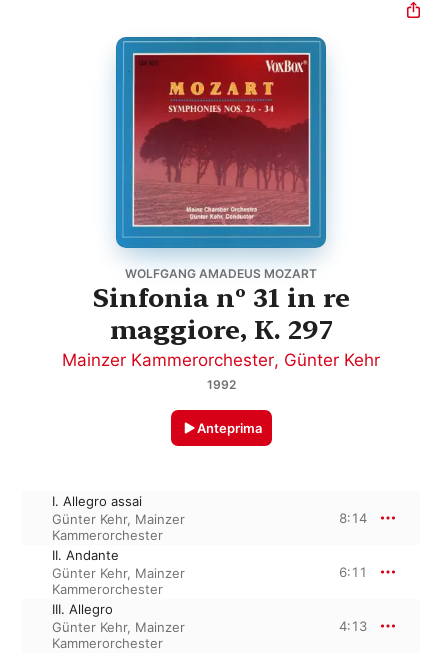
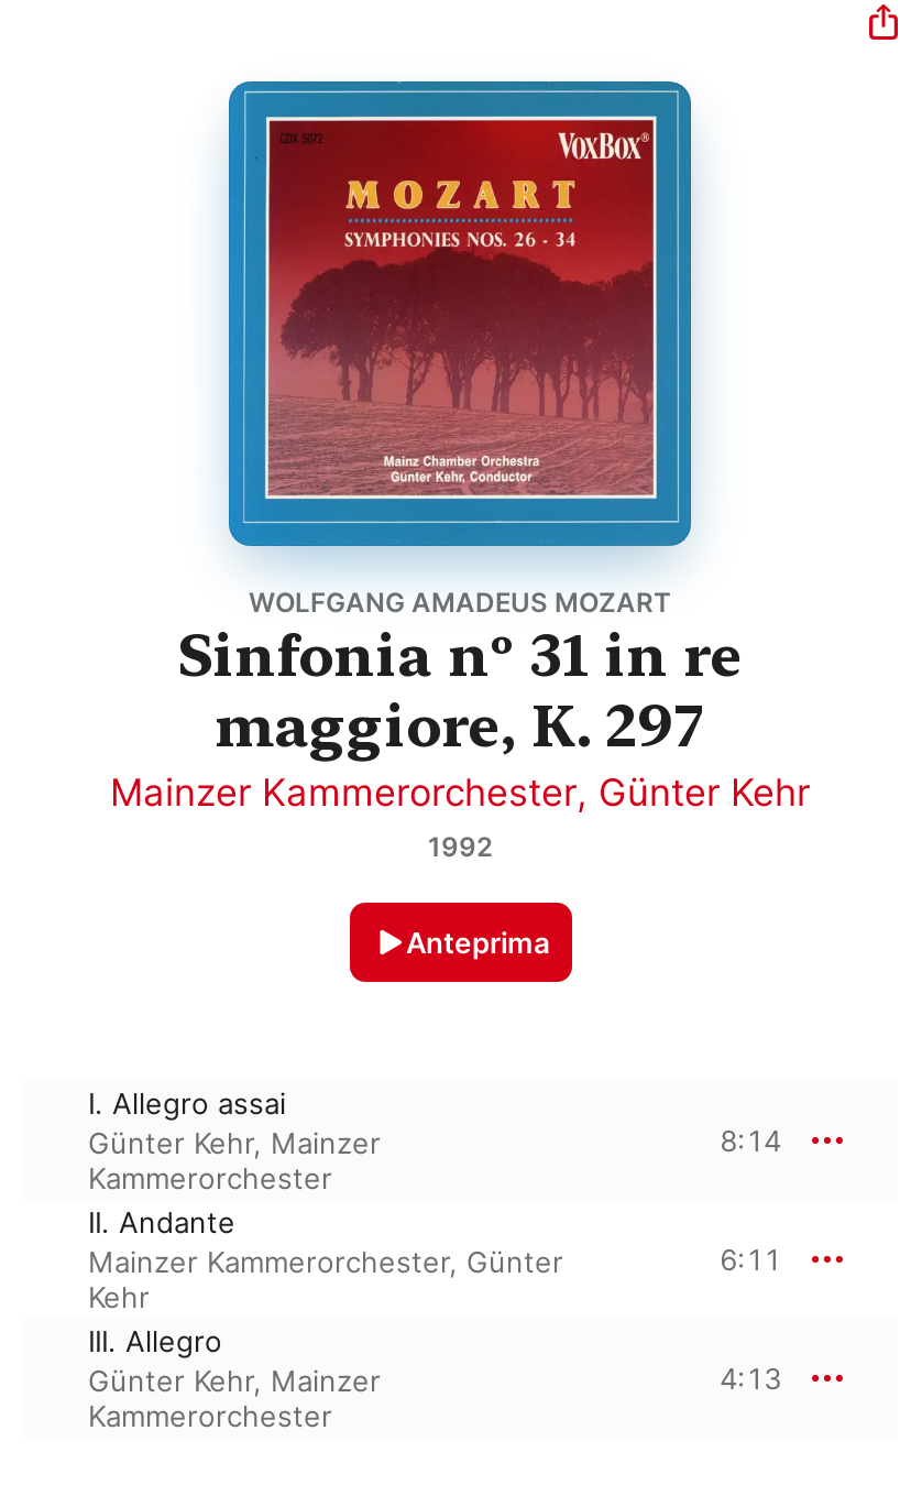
[52,565,185,597] Günter Kehr, Mainzer | Kammerorchester -> [88,1244,563,1314] Mainzer Kammerorchester, Günter | Kehr

